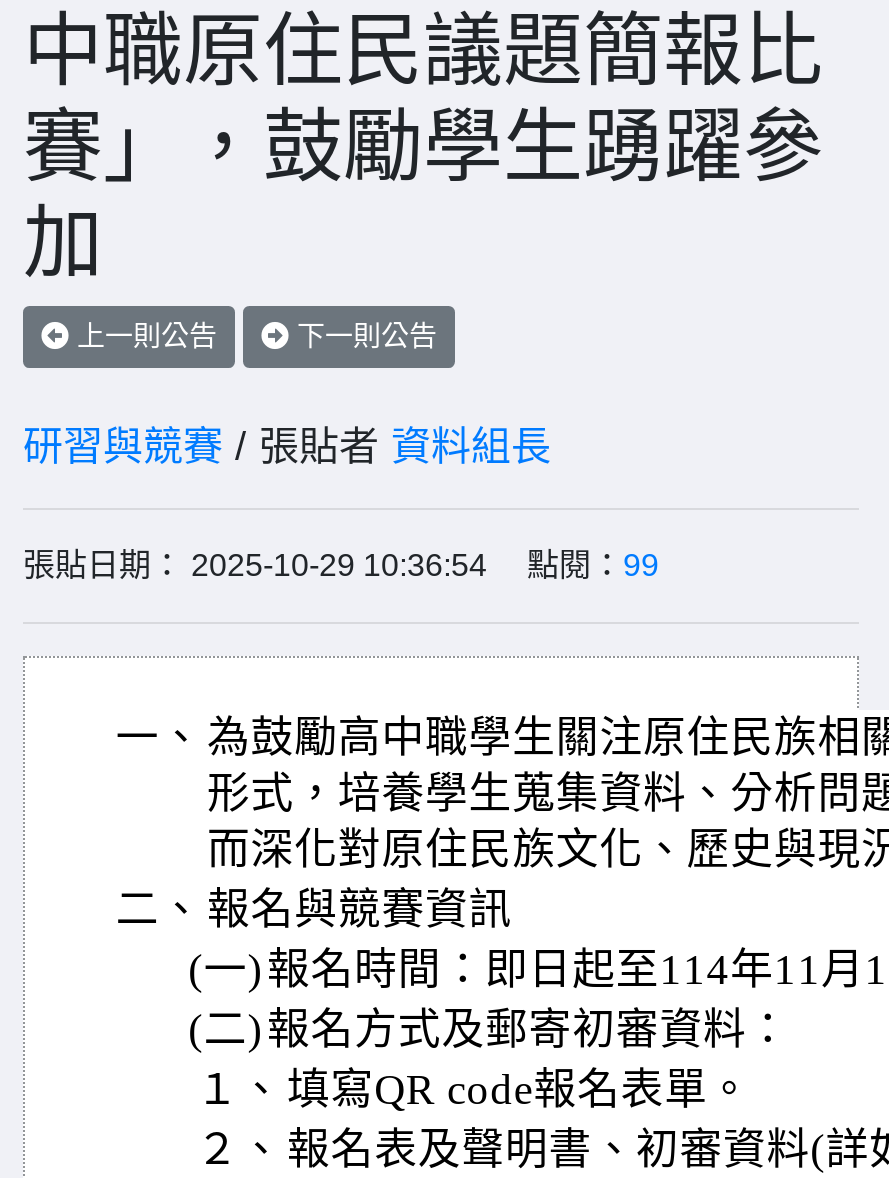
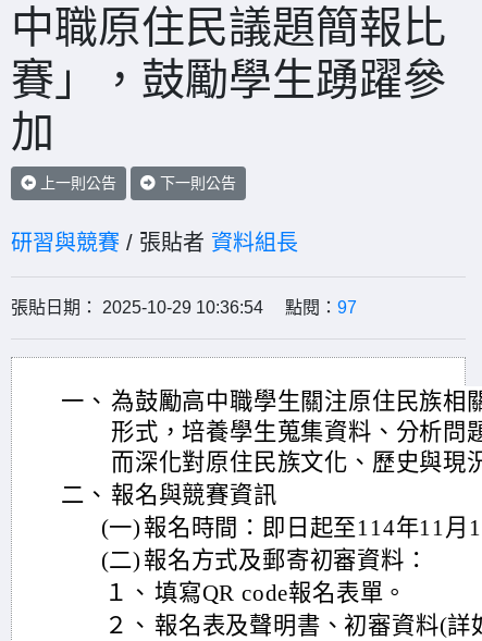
[23,548,659,582] 張貼日期： 2025-10-29 10:36:54 點閱：99 -> [11,298,357,317] 張貼日期： 2025-10-29 10:36:54 點閱：97

